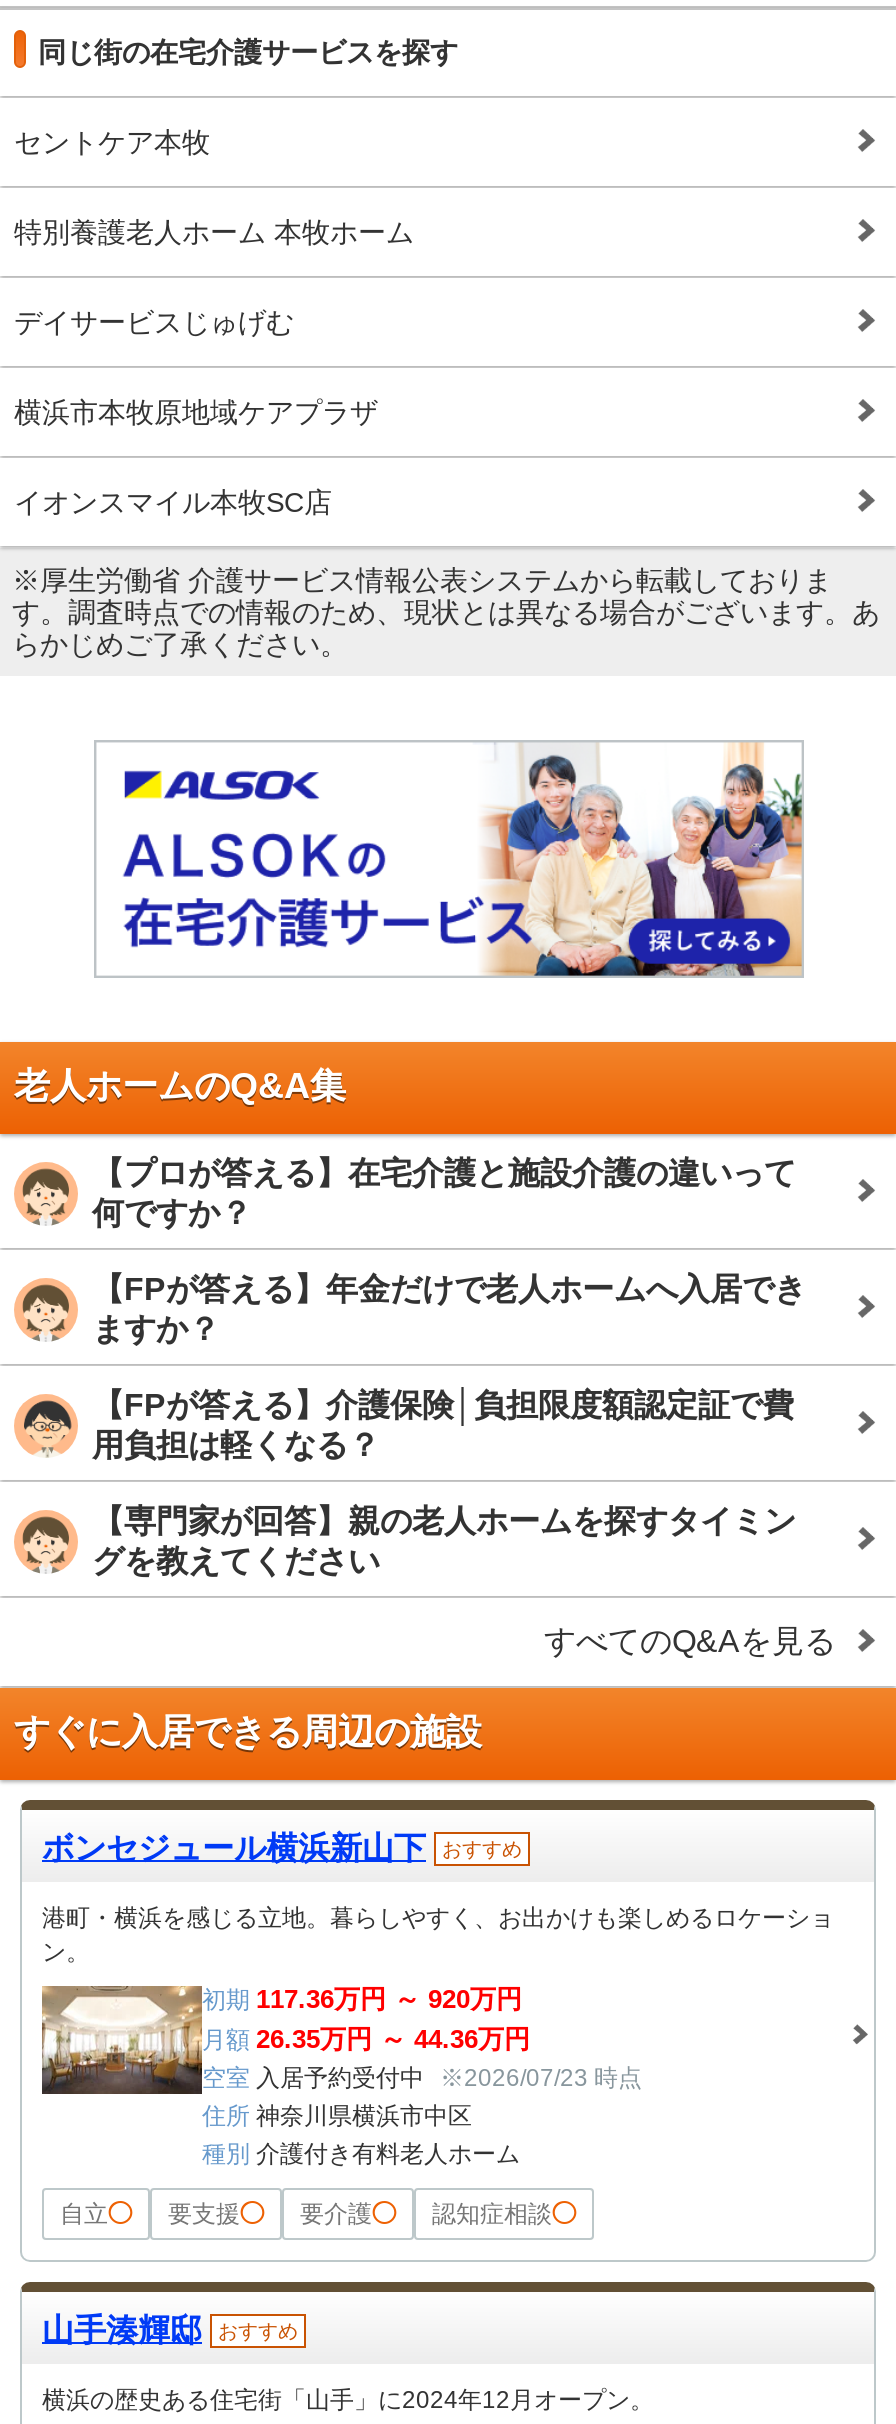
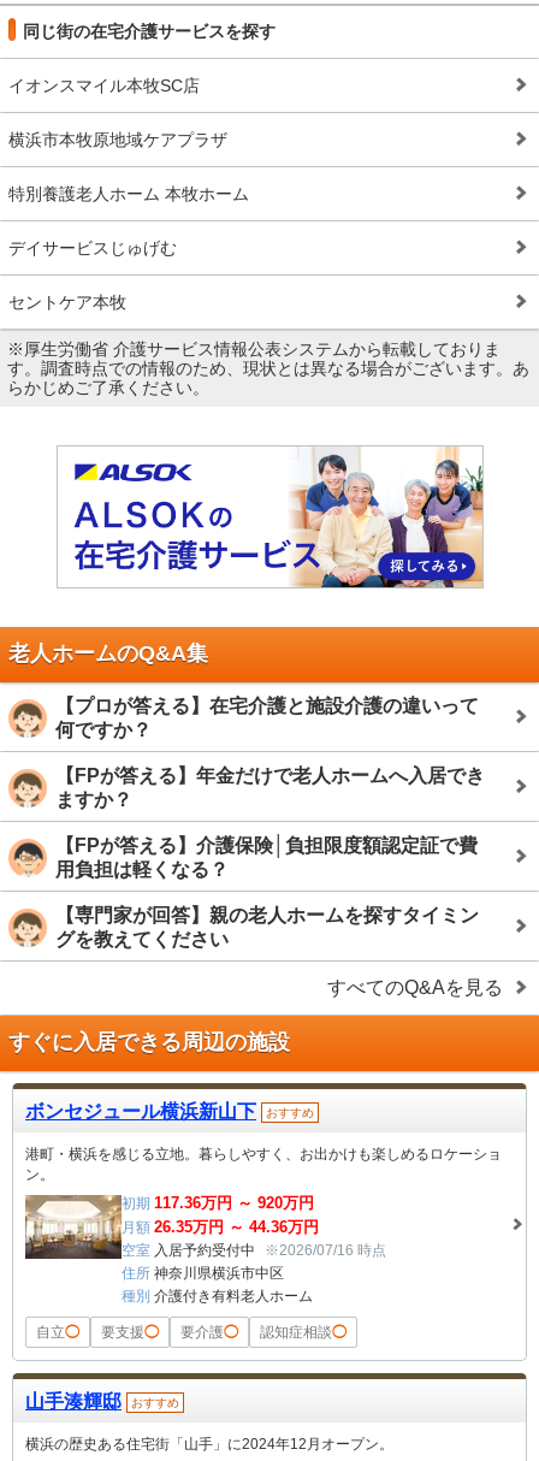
moved [14,126,210,158] -> [8,293,126,312]: セントケア本牧
moved [14,216,414,338] -> [8,184,249,258]: 特別養護老人ホーム 本牧ホーム | デイサービスじゅげむ
moved [14,396,378,518] -> [8,76,227,149]: イオンスマイル本牧SC店 | 横浜市本牧原地域ケアプラザ
[202,2064,642,2092] 空室 入居予約受付中 ※2026/07/23 時点 -> [122,1242,386,1259] 空室 入居予約受付中 ※2026/07/16 時点

